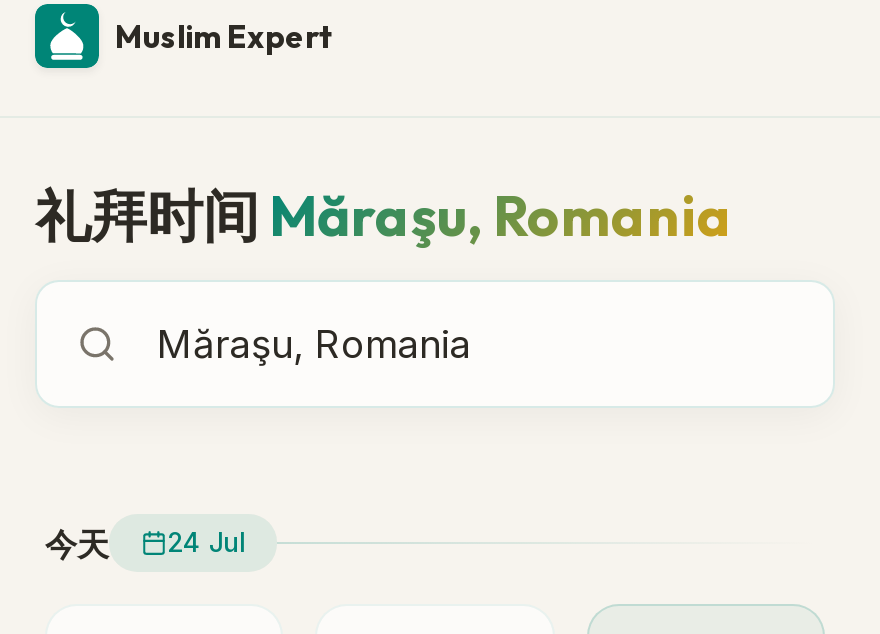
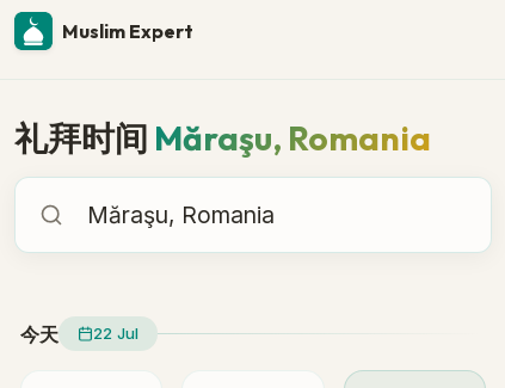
[45,523,245,563] 今天 24 Jul -> [20,322,138,346] 今天 22 Jul

